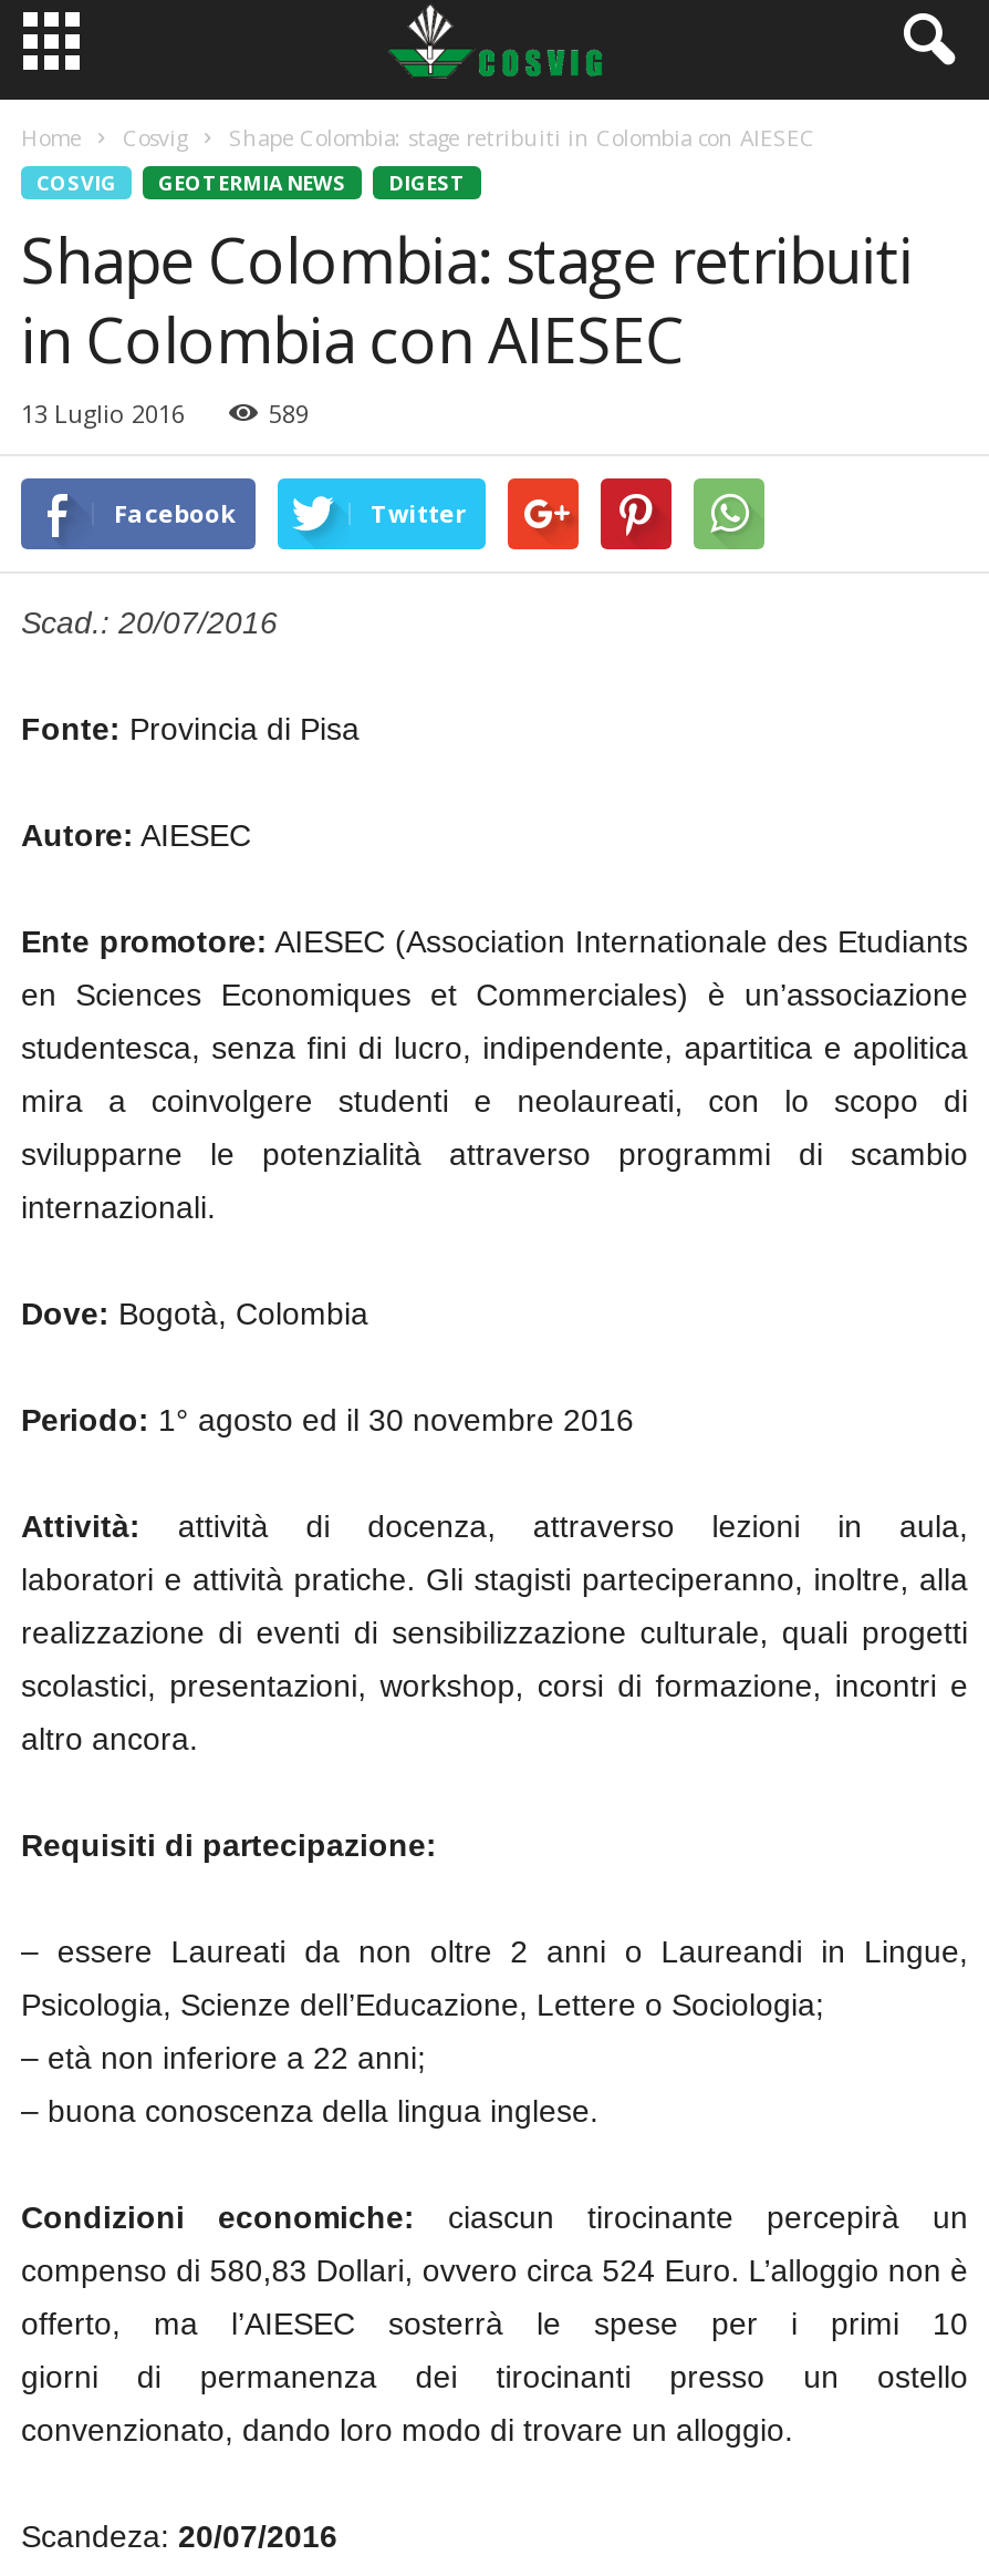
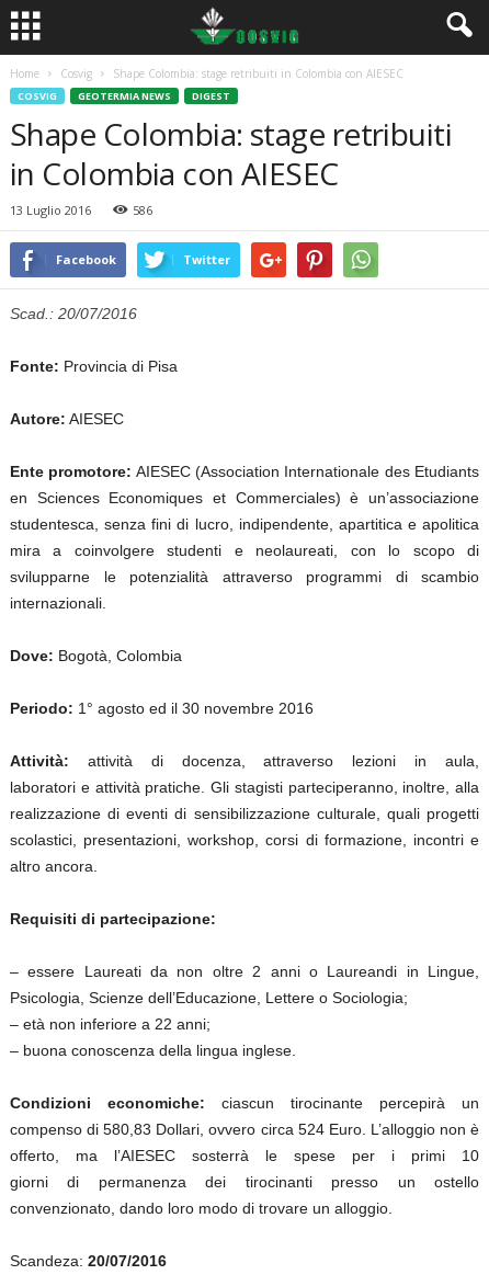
[269,396,309,430] 589 -> [133,202,152,218] 586

